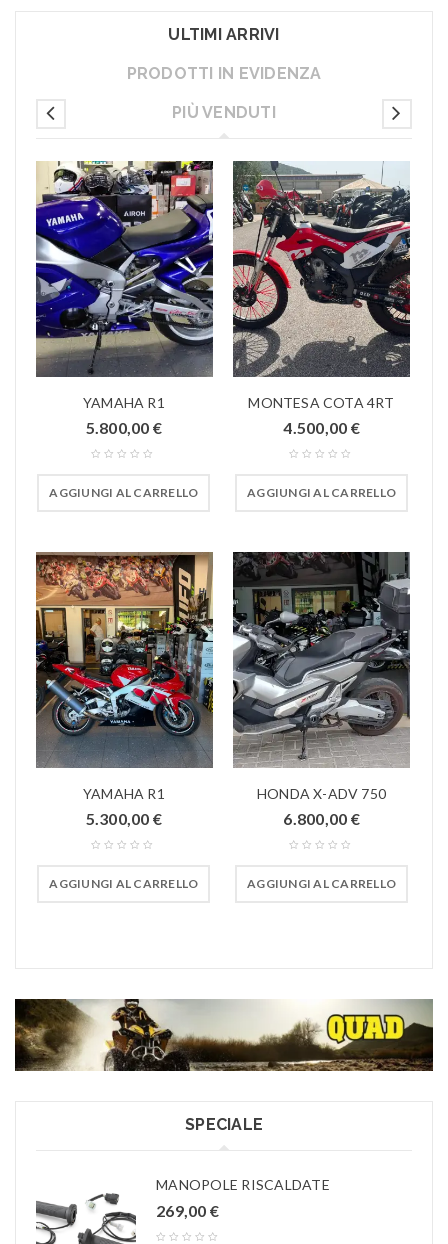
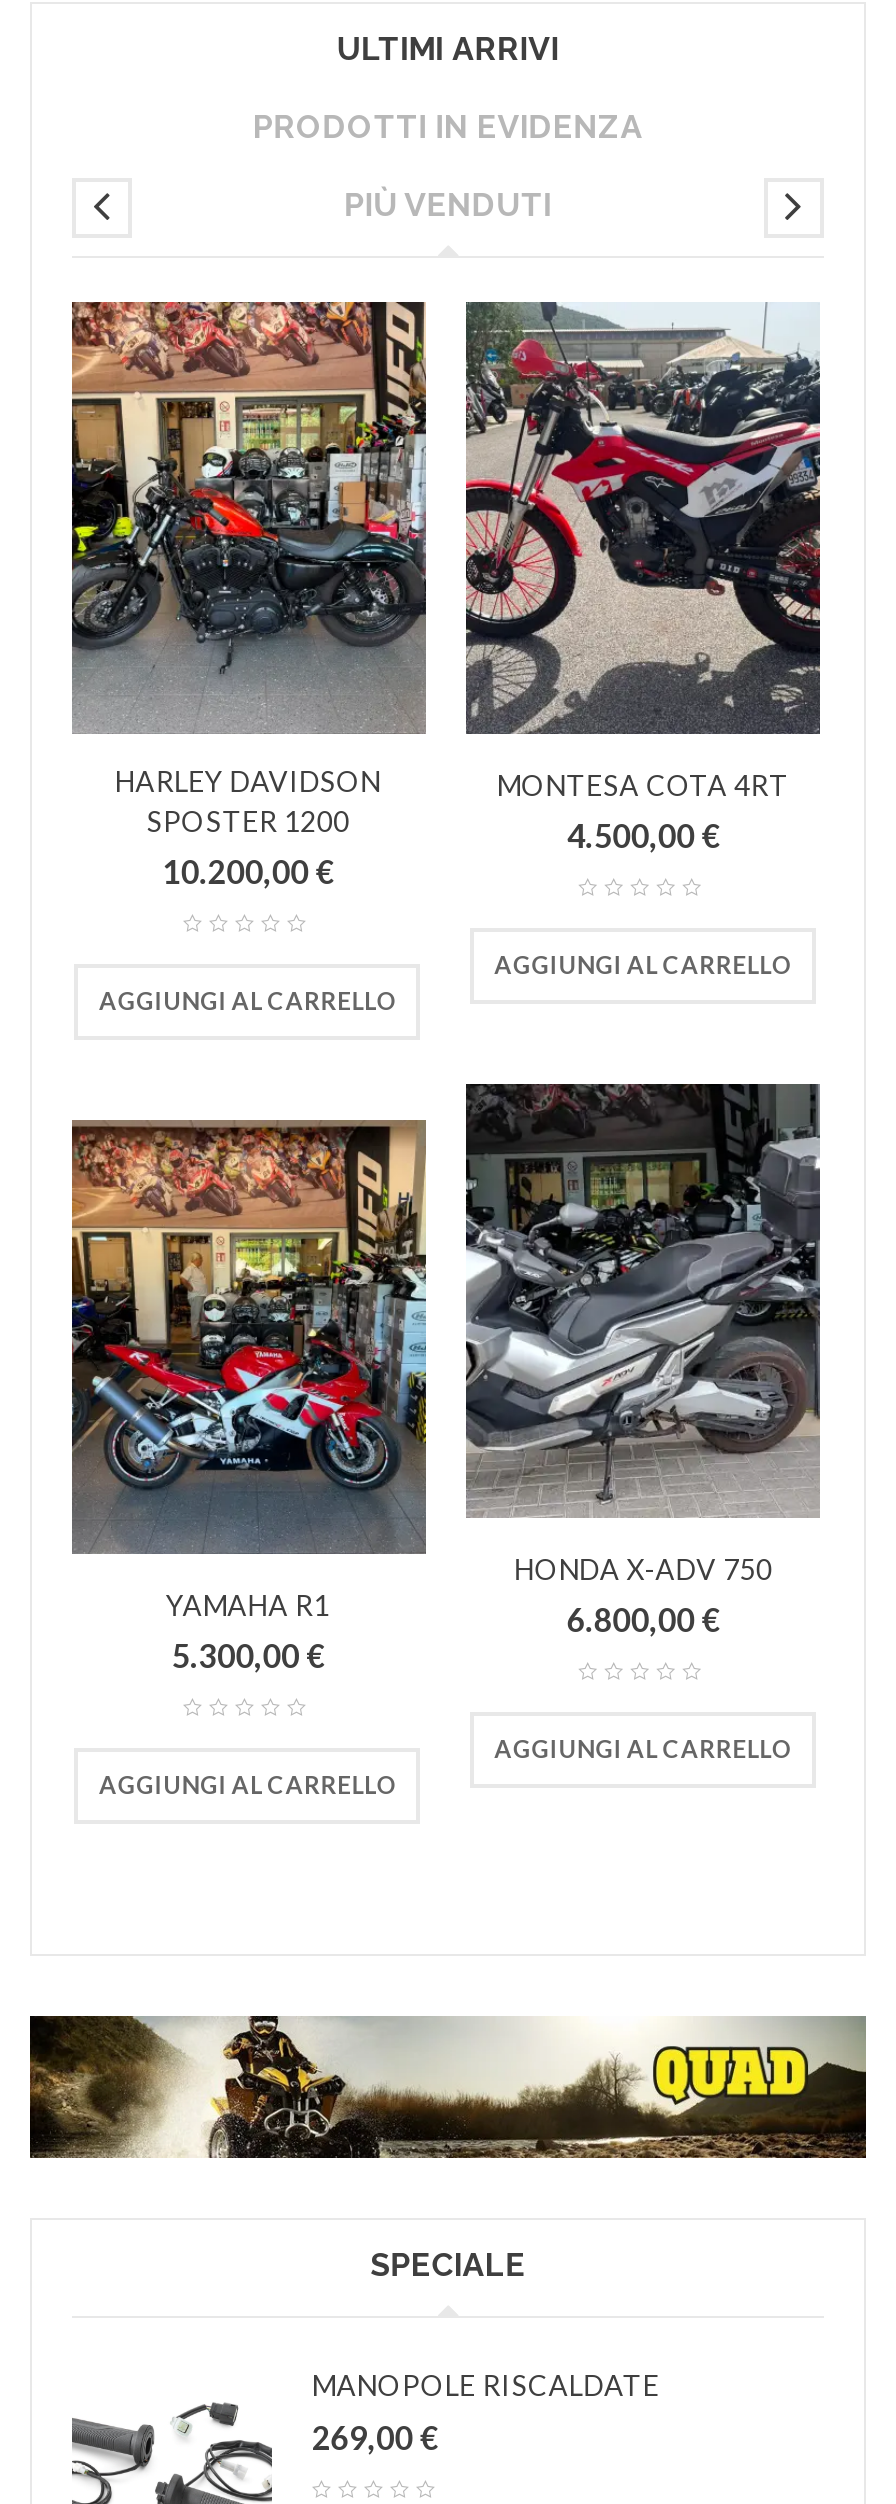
[35,160,214,437] [image] | YAMAHA R1 | 5.800,00 € -> [70,299,428,891] [image] | HARLEY DAVIDSON | SPOSTER 1200 | 10.200,00 €

